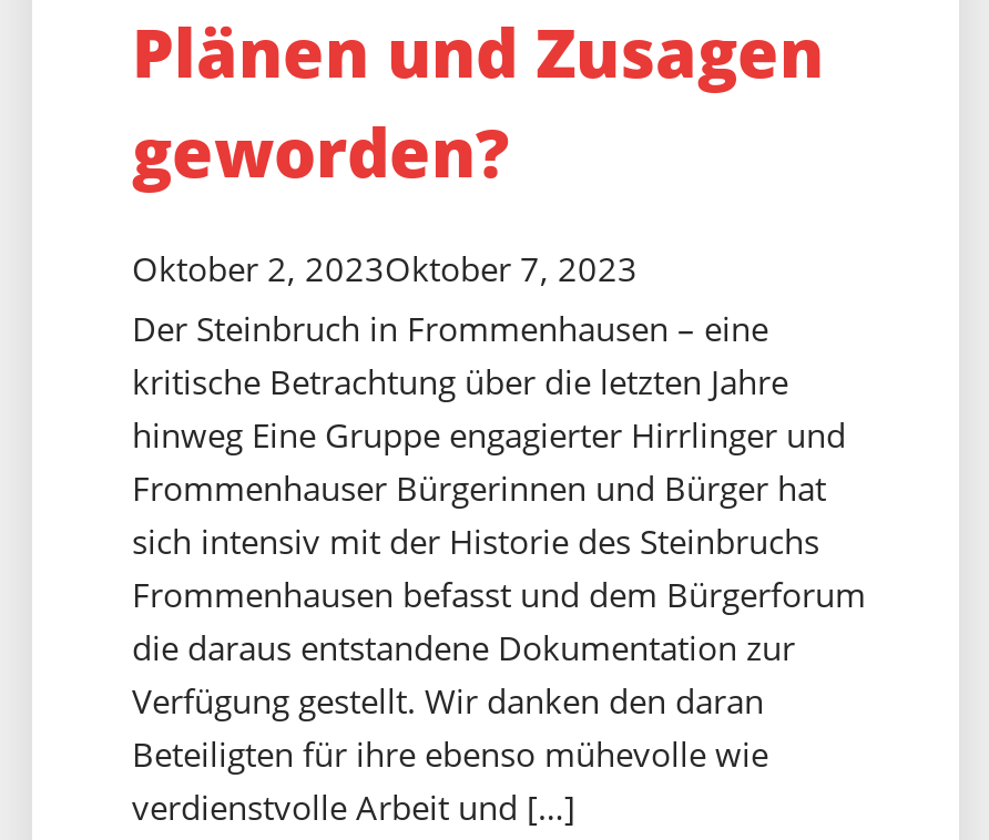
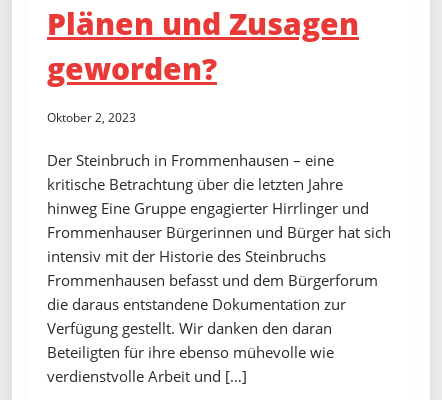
[132,247,638,291] Oktober 2, 2023Oktober 7, 2023 -> [47,109,136,126] Oktober 2, 2023

